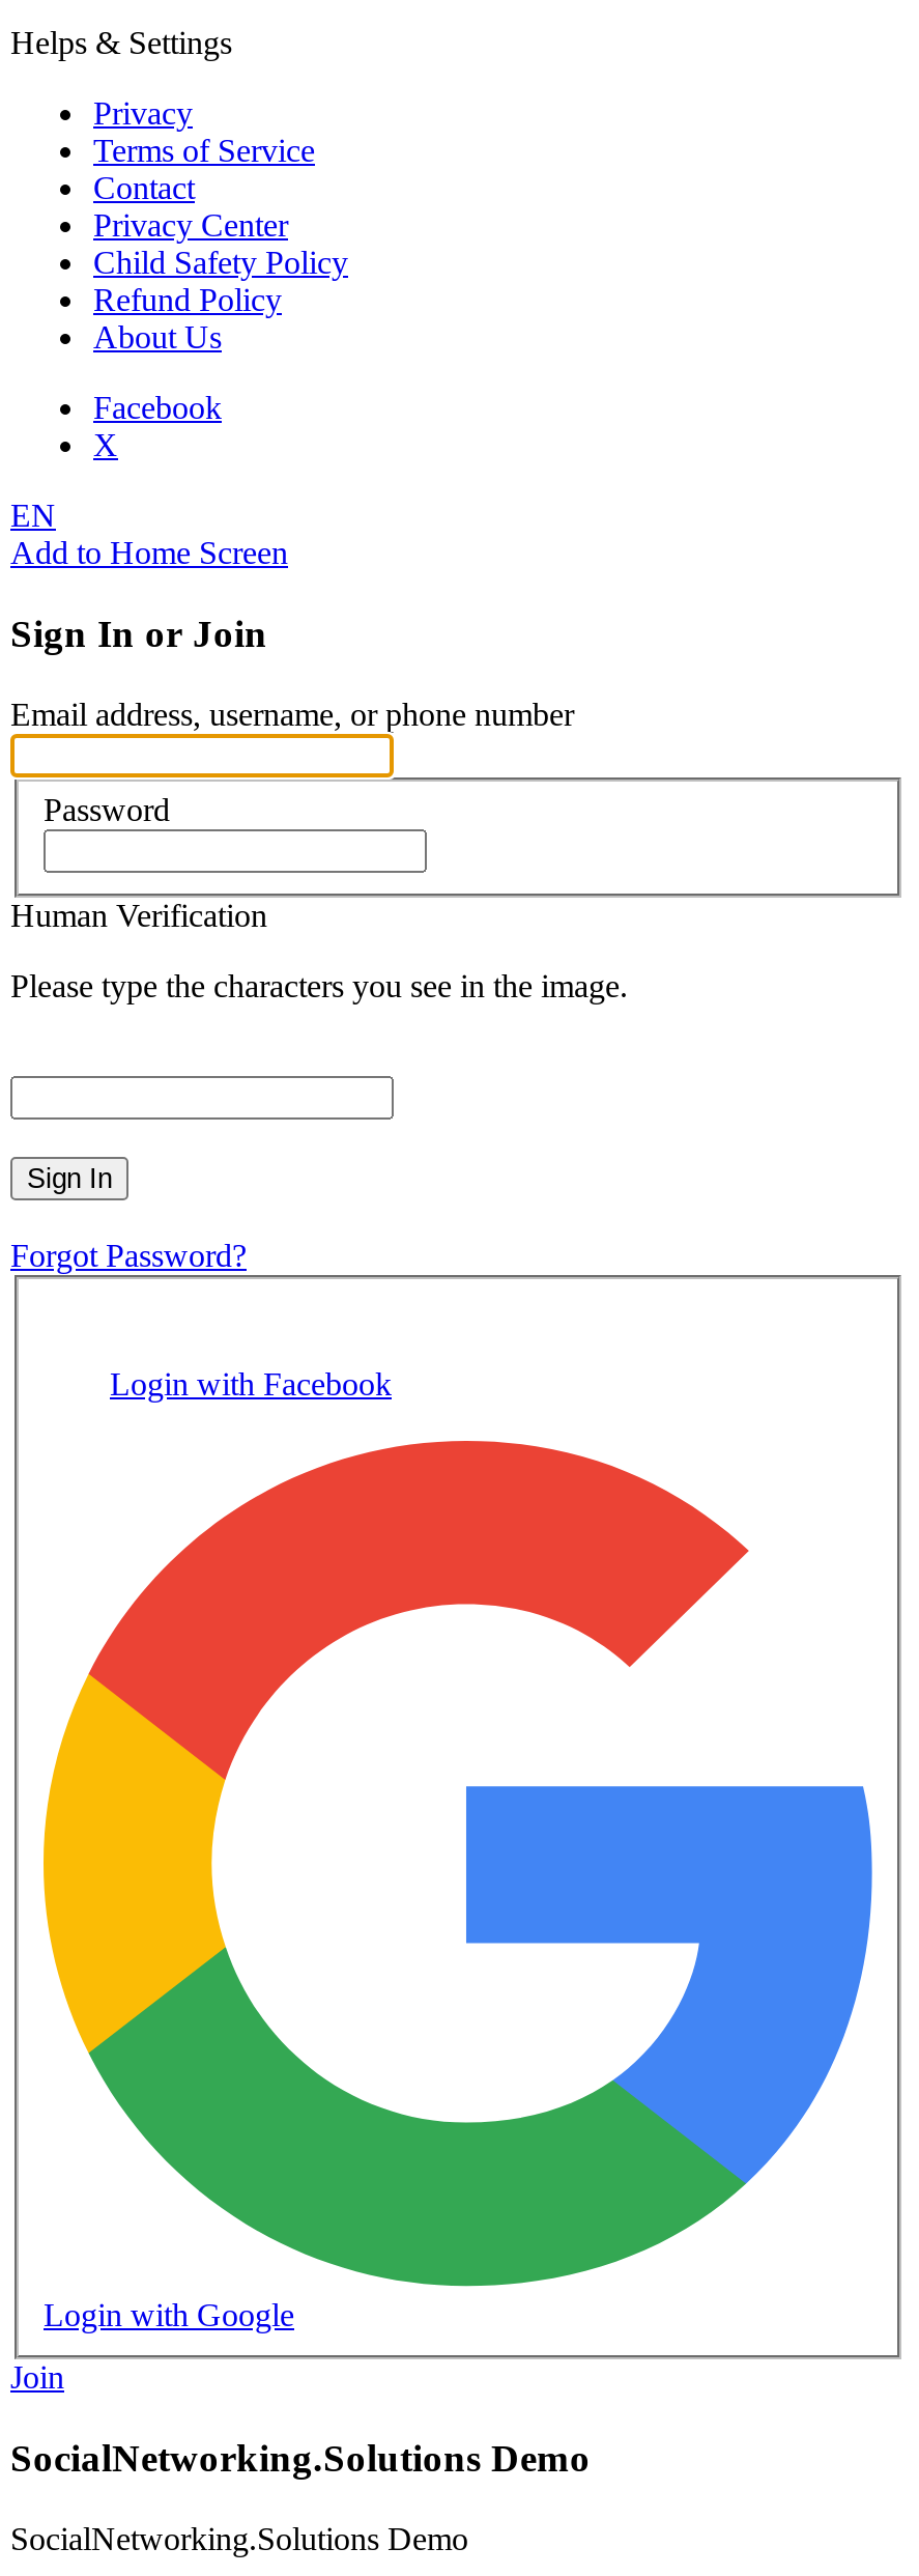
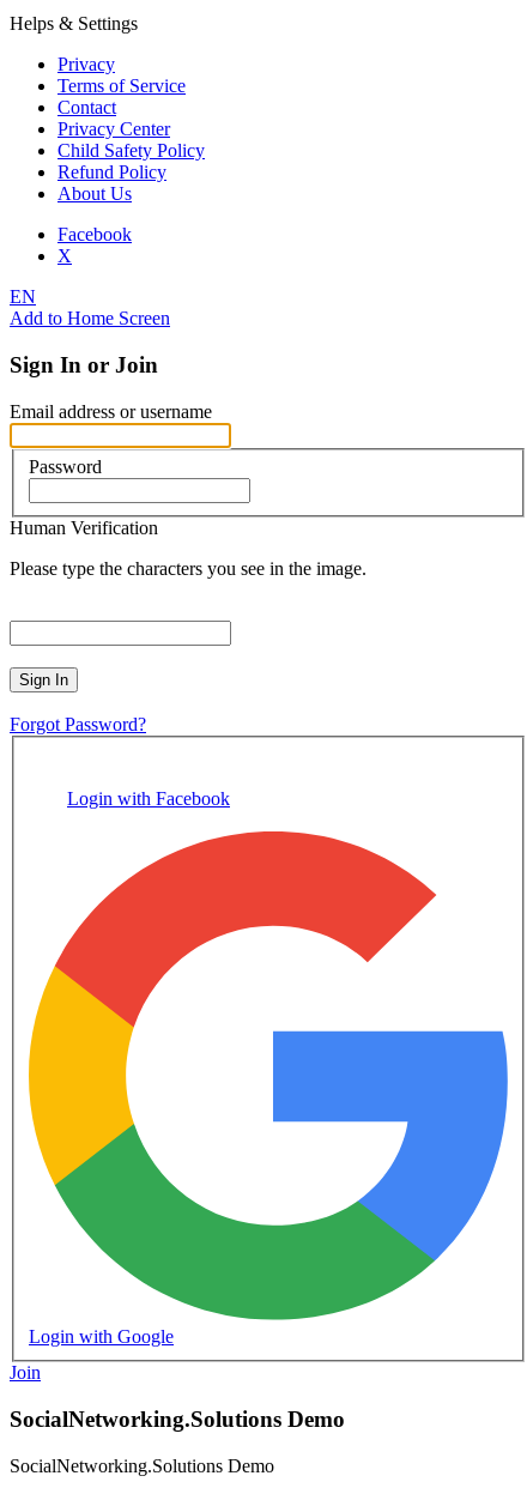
[10,696,574,732] Email address, username, or phone number -> [10,401,212,422] Email address or username

